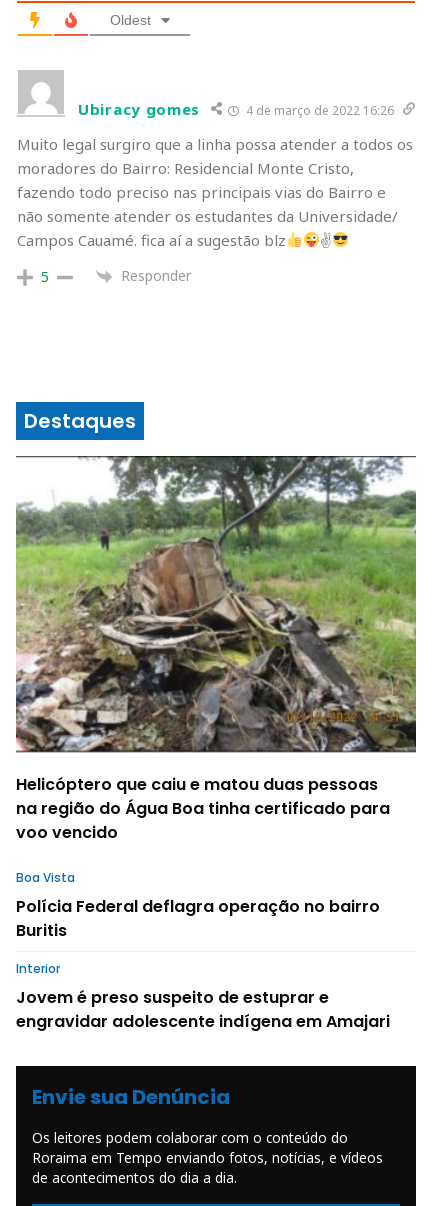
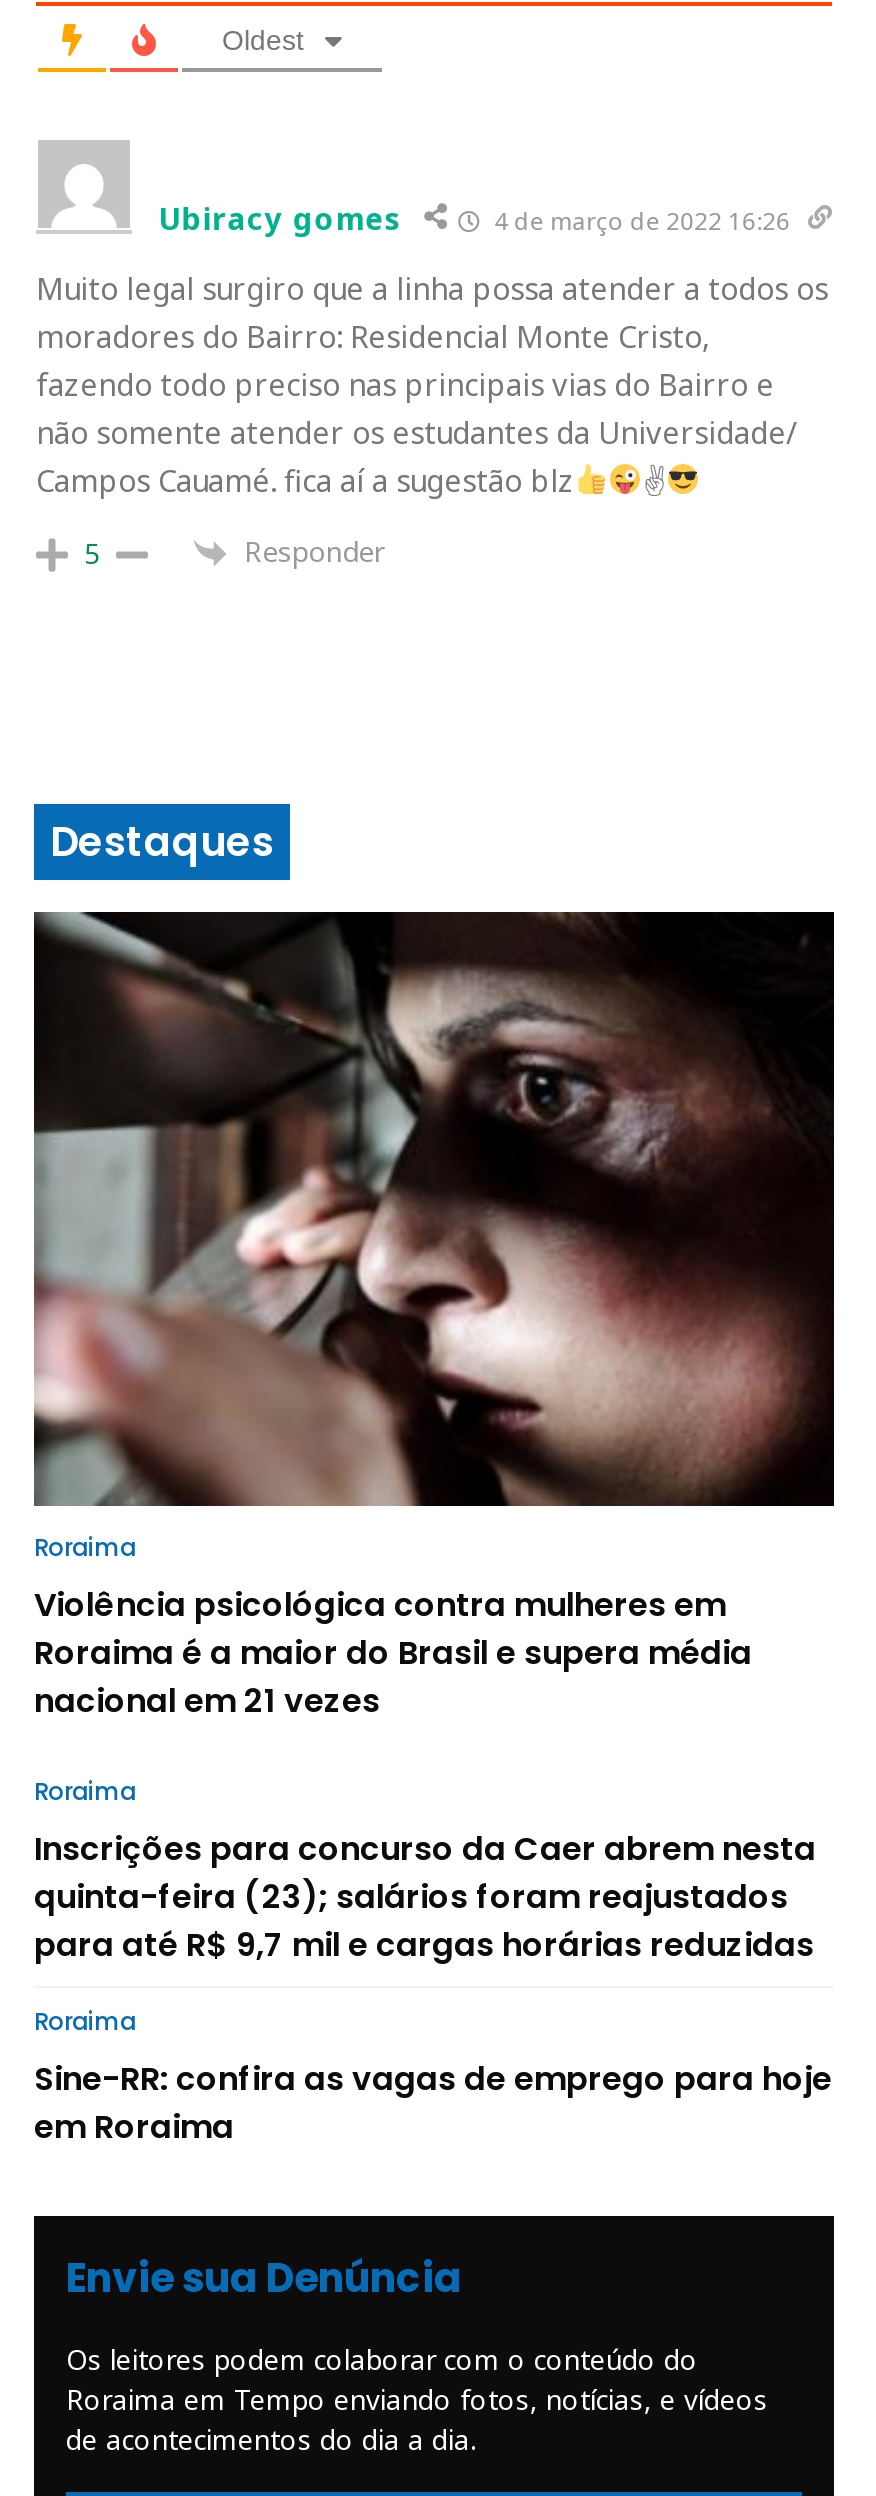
[15,455,417,844] [image] | Helicóptero que caiu e matou duas pessoas | na região do Água Boa tinha certificado para | voo vencido -> [32,912,836,1724] [image] | Roraima | Violência psicológica contra mulheres em | Roraima é a maior do Brasil e supera média | nacional em 21 vezes
[16,869,380,942] Boa Vista | Polícia Federal deflagra operação no bairro | Buritis -> [34,1774,816,1968] Roraima | Inscrições para concurso da Caer abrem nesta | quinta-feira (23); salários foram reajustados | para até R$ 9,7 mil e cargas horárias reduzidas
[16,960,390,1033] Interior | Jovem é preso suspeito de estuprar e | engravidar adolescente indígena em Amajari -> [34,2004,832,2150] Roraima | Sine-RR: confira as vagas de emprego para hoje | em Roraima

